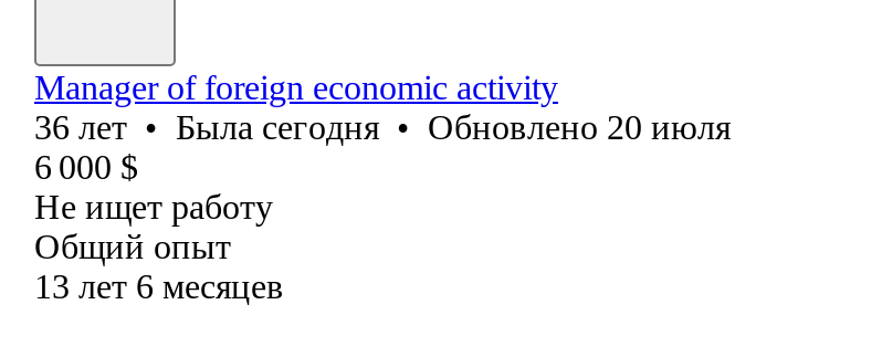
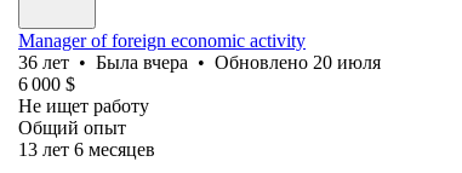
[34,108,731,146] 36 лет • Была сегодня • Обновлено 20 июля -> [18,52,381,72] 36 лет • Была вчера • Обновлено 20 июля

